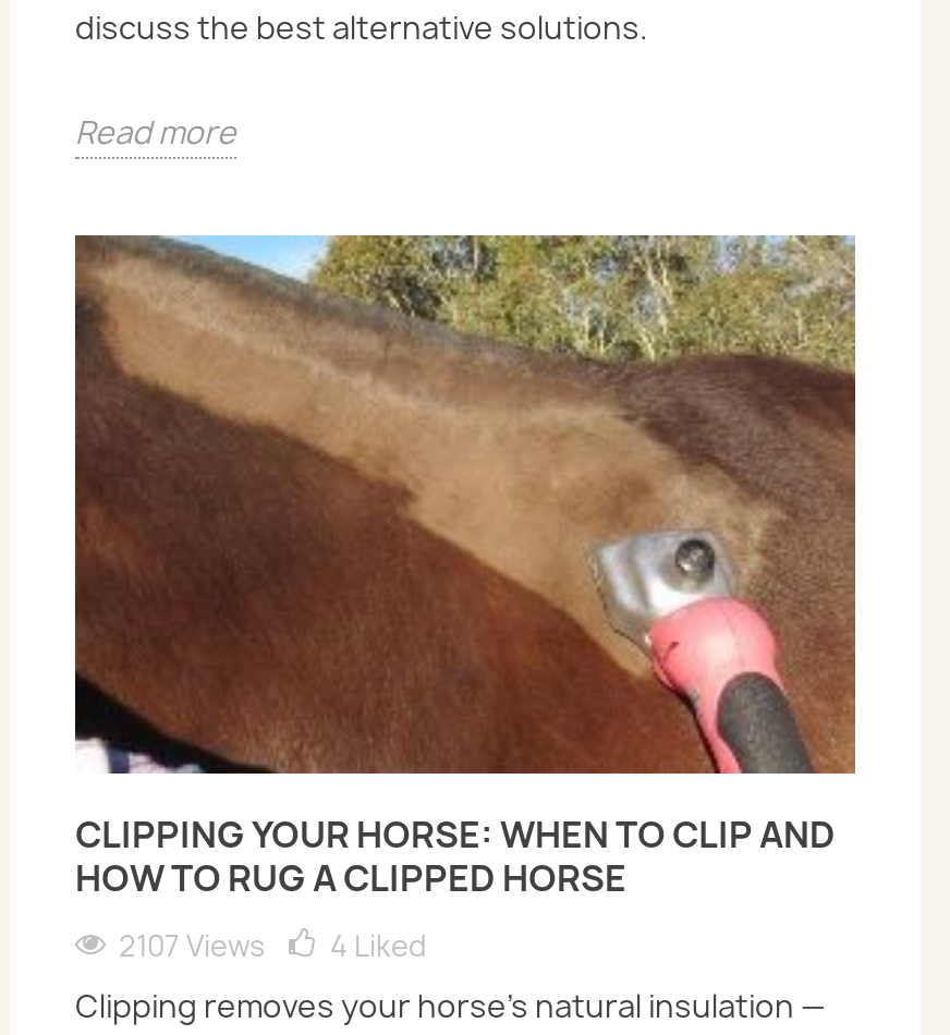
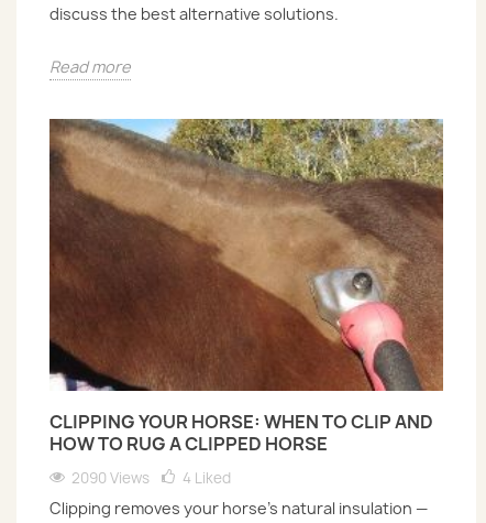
[119,927,426,966] 2107 Views 4 Liked -> [71,468,231,488] 2090 Views 4 Liked

